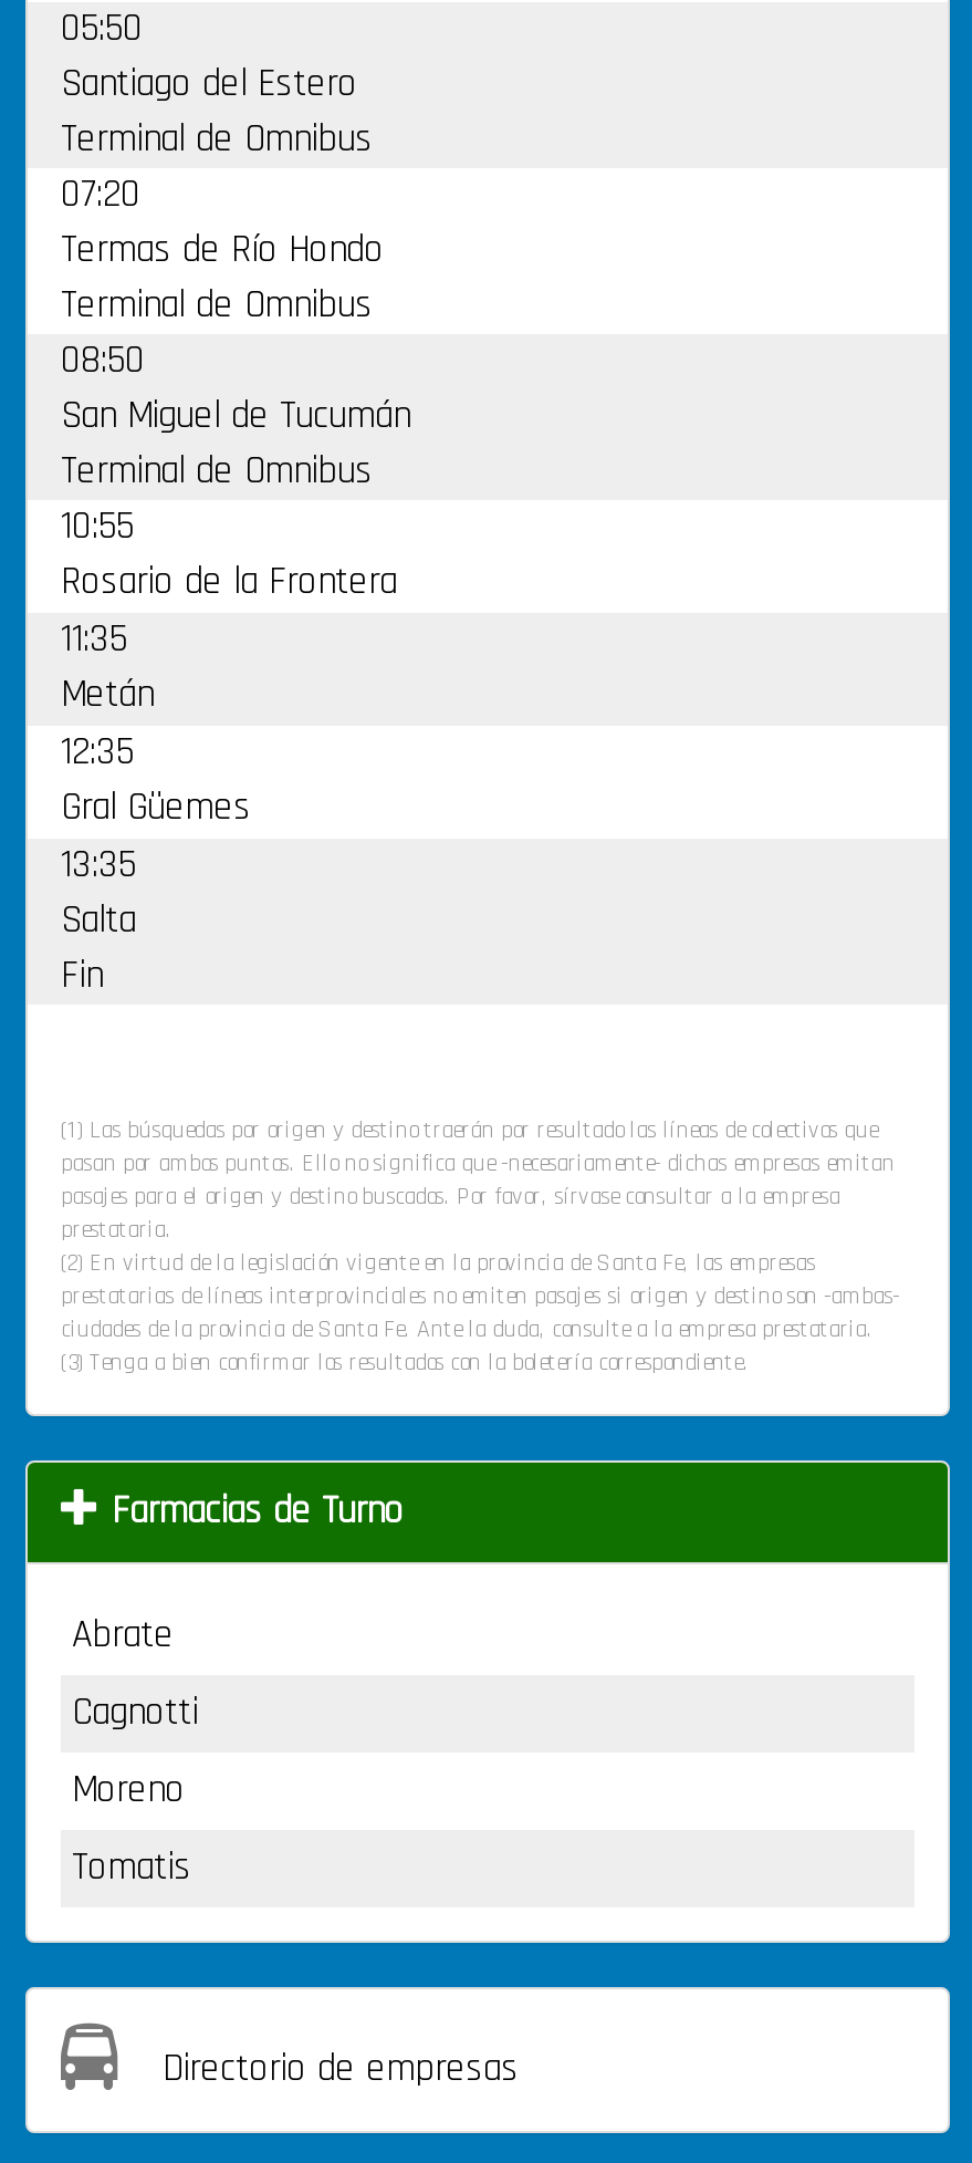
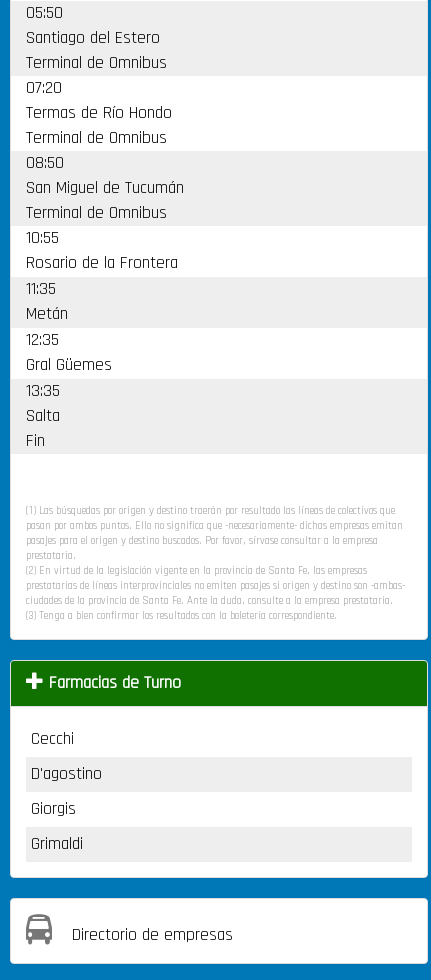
[72,1611,174,1660] Abrate -> [31,728,74,750] Cecchi
[72,1688,198,1737] Cagnotti -> [31,763,102,785] D'agostino
[72,1766,185,1814] Moreno -> [31,798,76,820] Giorgis
[72,1843,191,1892] Tomatis -> [31,833,83,855] Grimaldi

